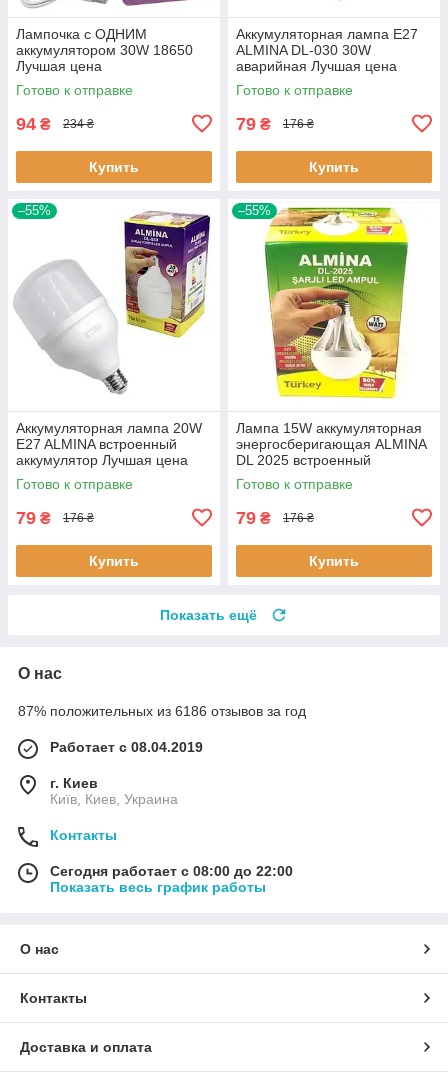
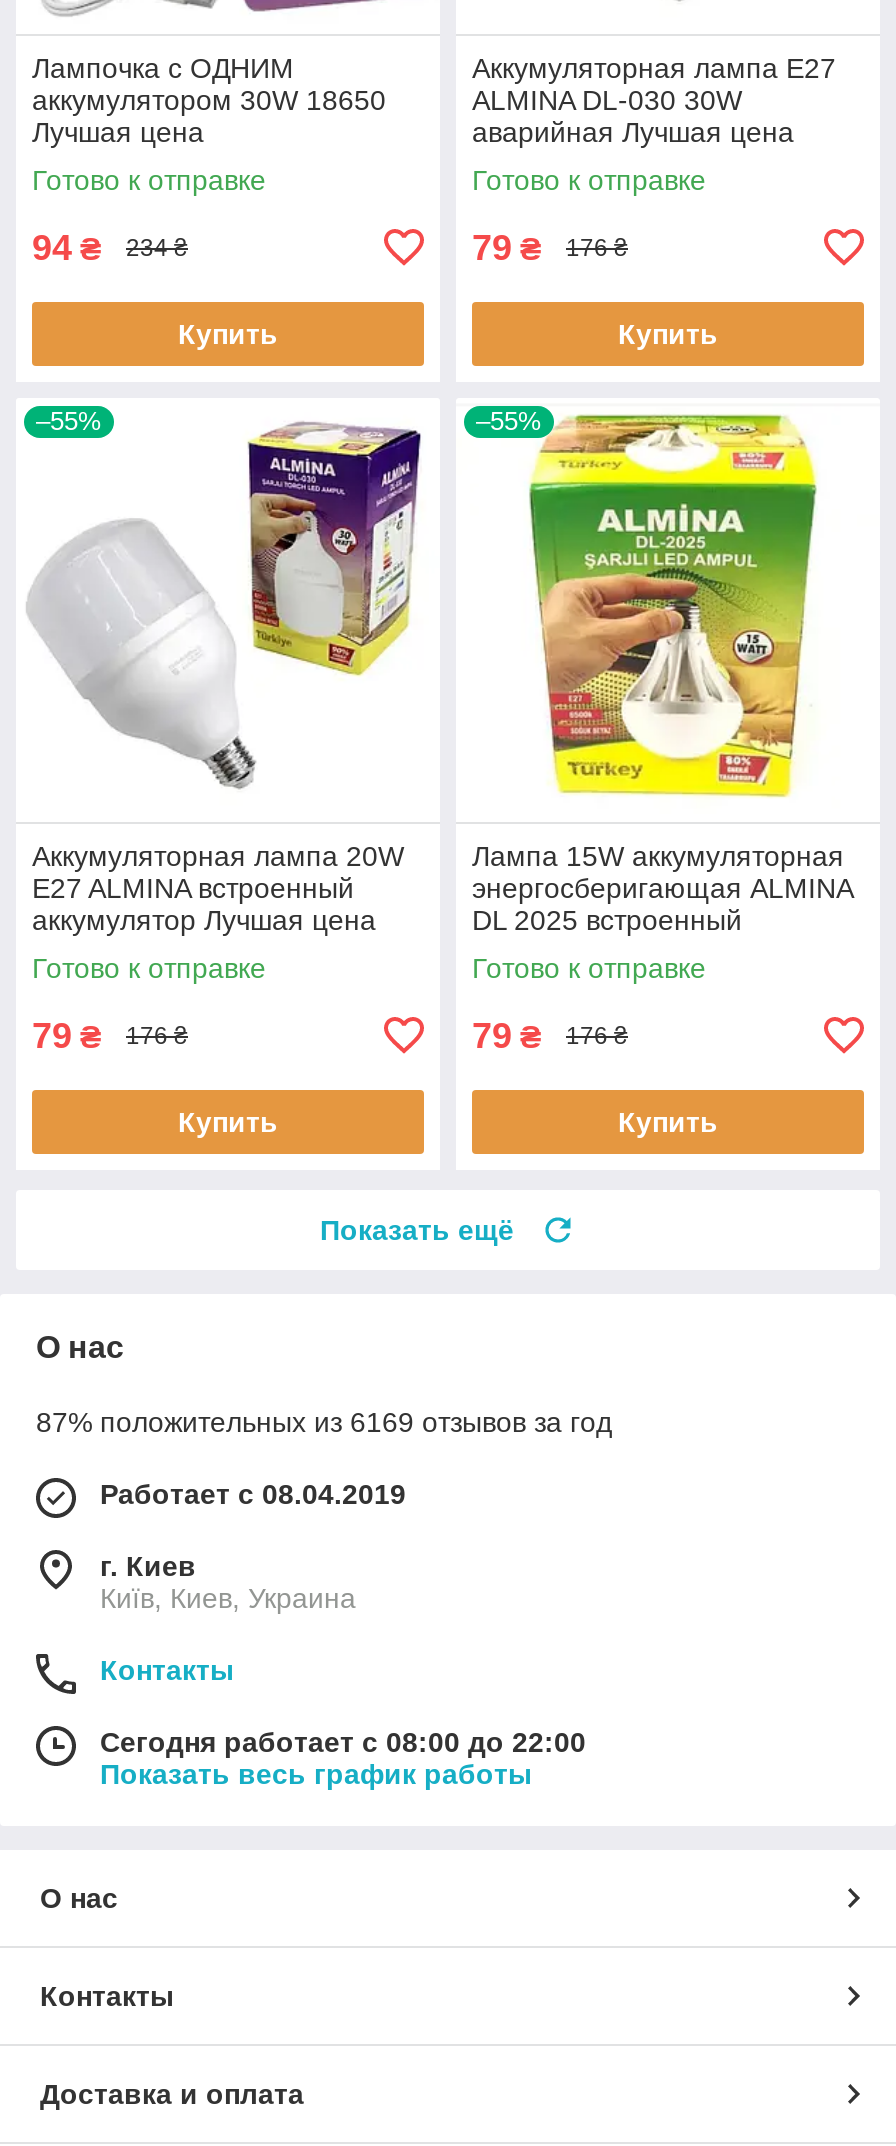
[18,703,306,719] 87% положительных из 6186 отзывов за год -> [36,1406,612,1438] 87% положительных из 6169 отзывов за год

